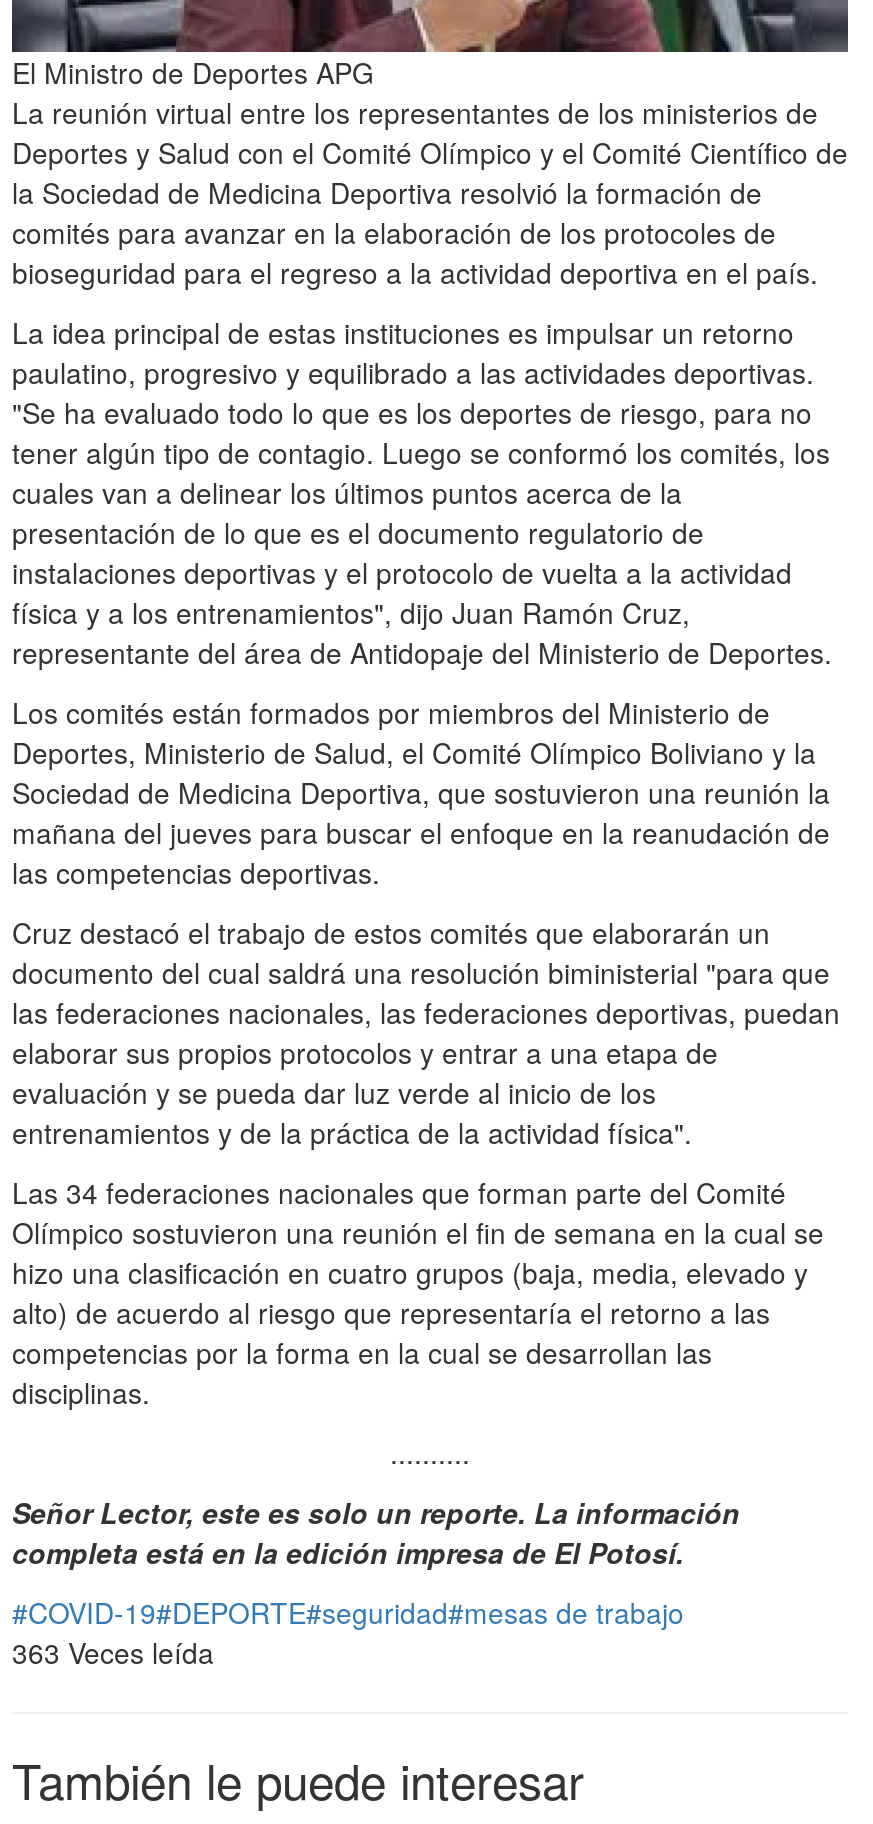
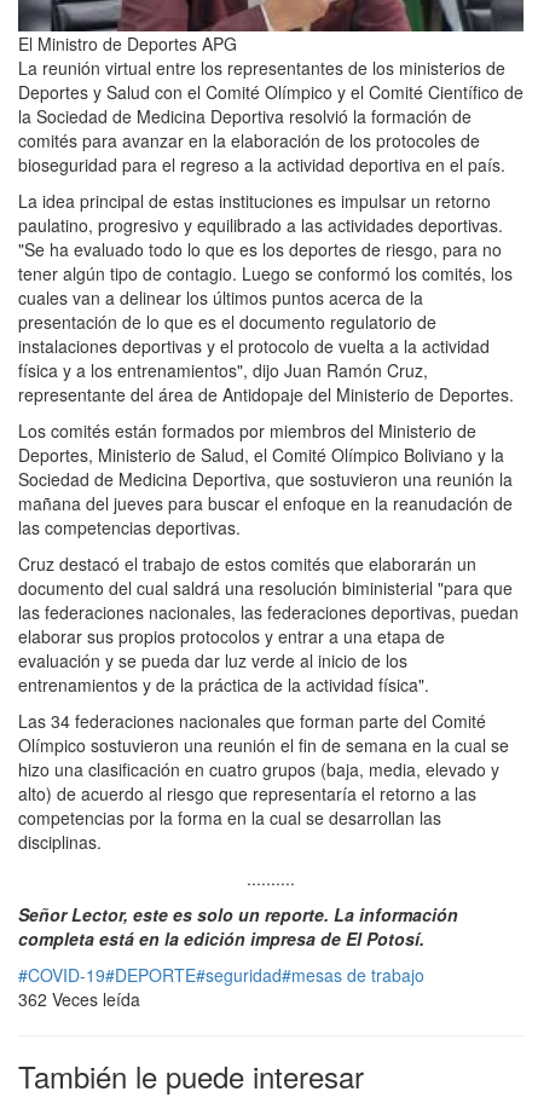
[12,1633,214,1673] 363 Veces leída -> [18,987,140,1011] 362 Veces leída

